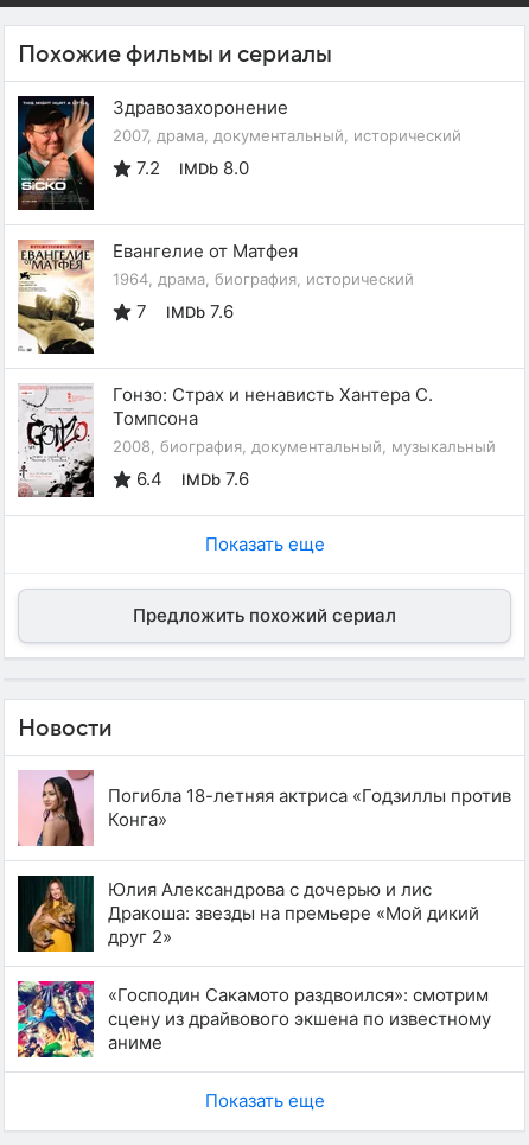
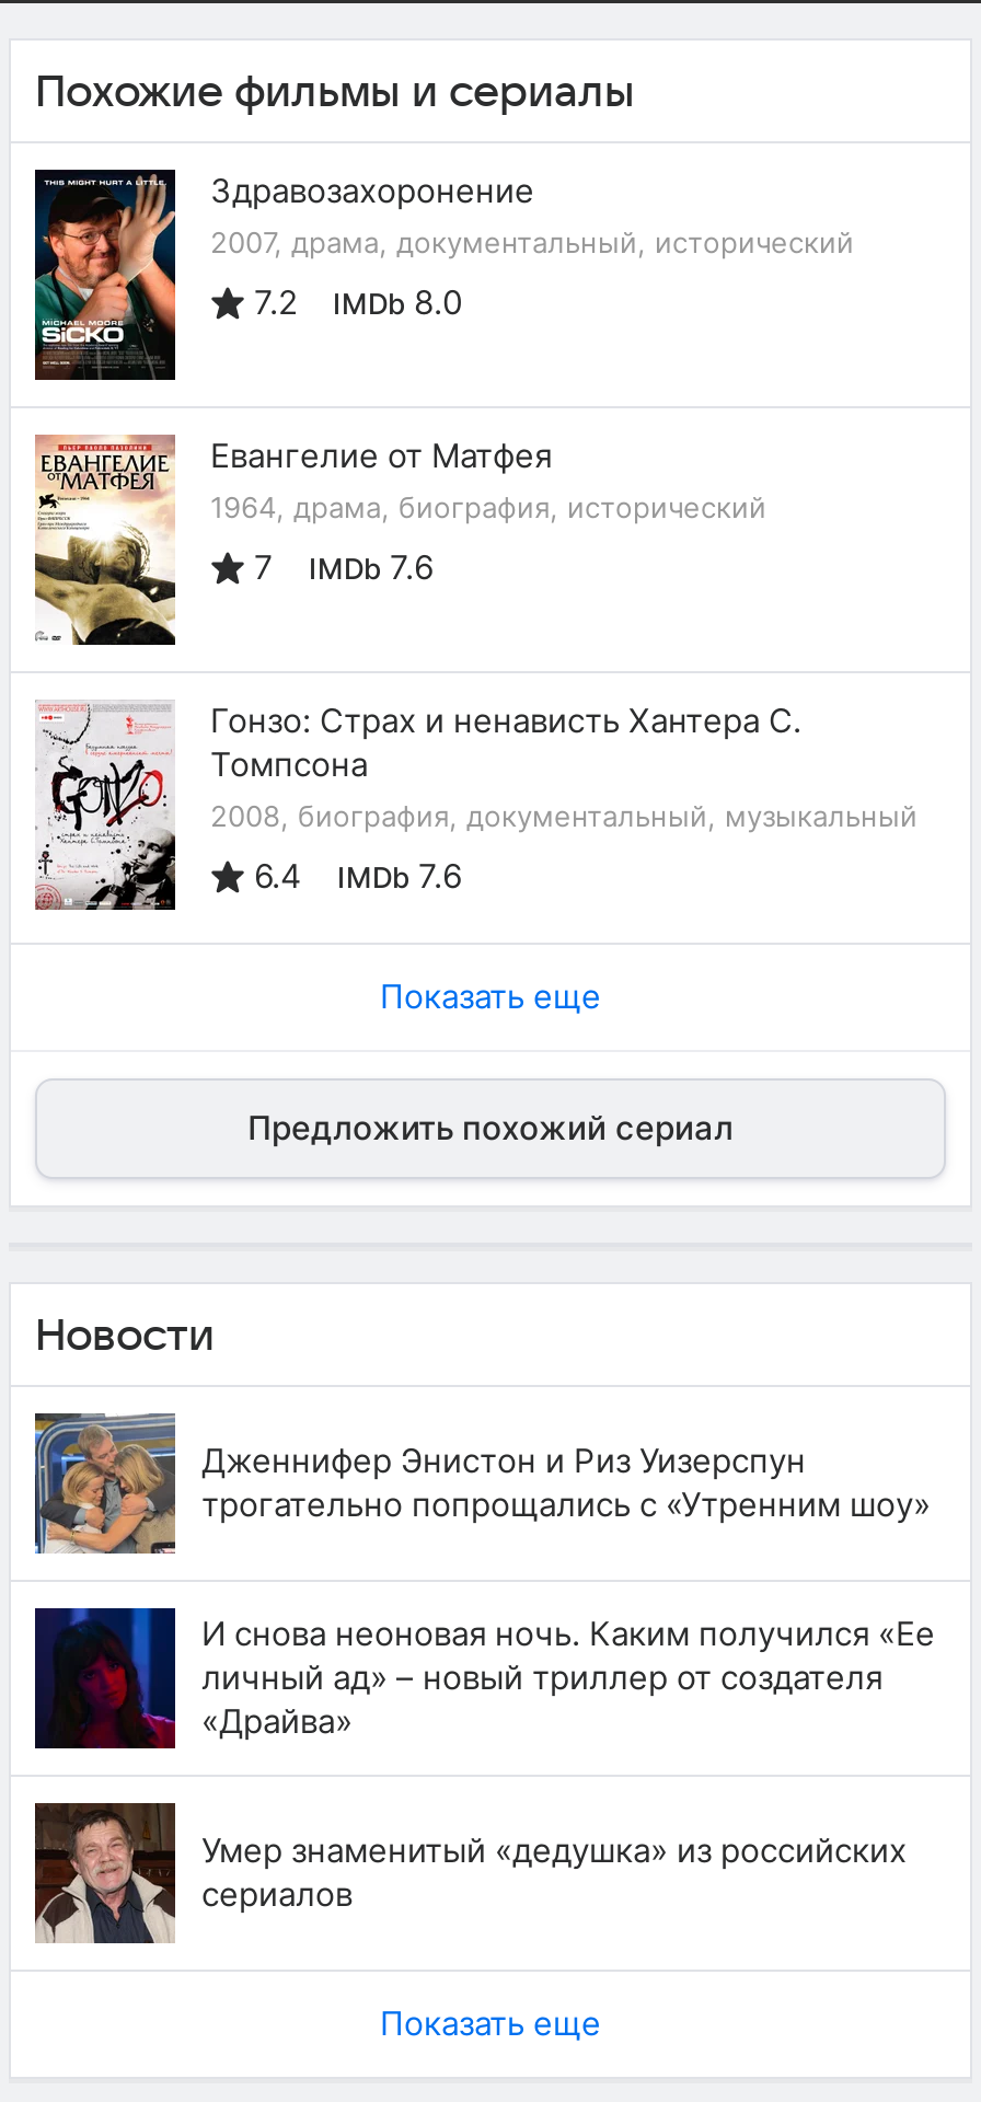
[18,770,511,847] [image] | Погибла 18-летняя актриса «Годзиллы против | Конга» -> [33,1411,931,1556] [image] | Дженнифер Энистон и Риз Уизерспун | трогательно попрощались с «Утренним шоу»
[18,874,479,953] [image] | Юлия Александрова с дочерью и лис | Дракоша: звезды на премьере «Мой дикий | друг 2» -> [35,1606,935,1751] [image] | И снова неоновая ночь. Каким получился «Ее | личный ад» – новый триллер от создателя | «Драйва»
[17,980,491,1058] [image] | «Господин Сакамото раздвоился»: смотрим | сцену из драйвового экшена по известному | аниме -> [33,1801,907,1945] [image] | Умер знаменитый «дедушка» из российских | сериалов

